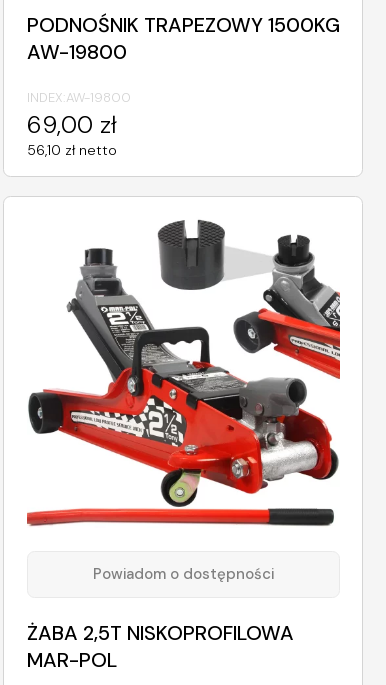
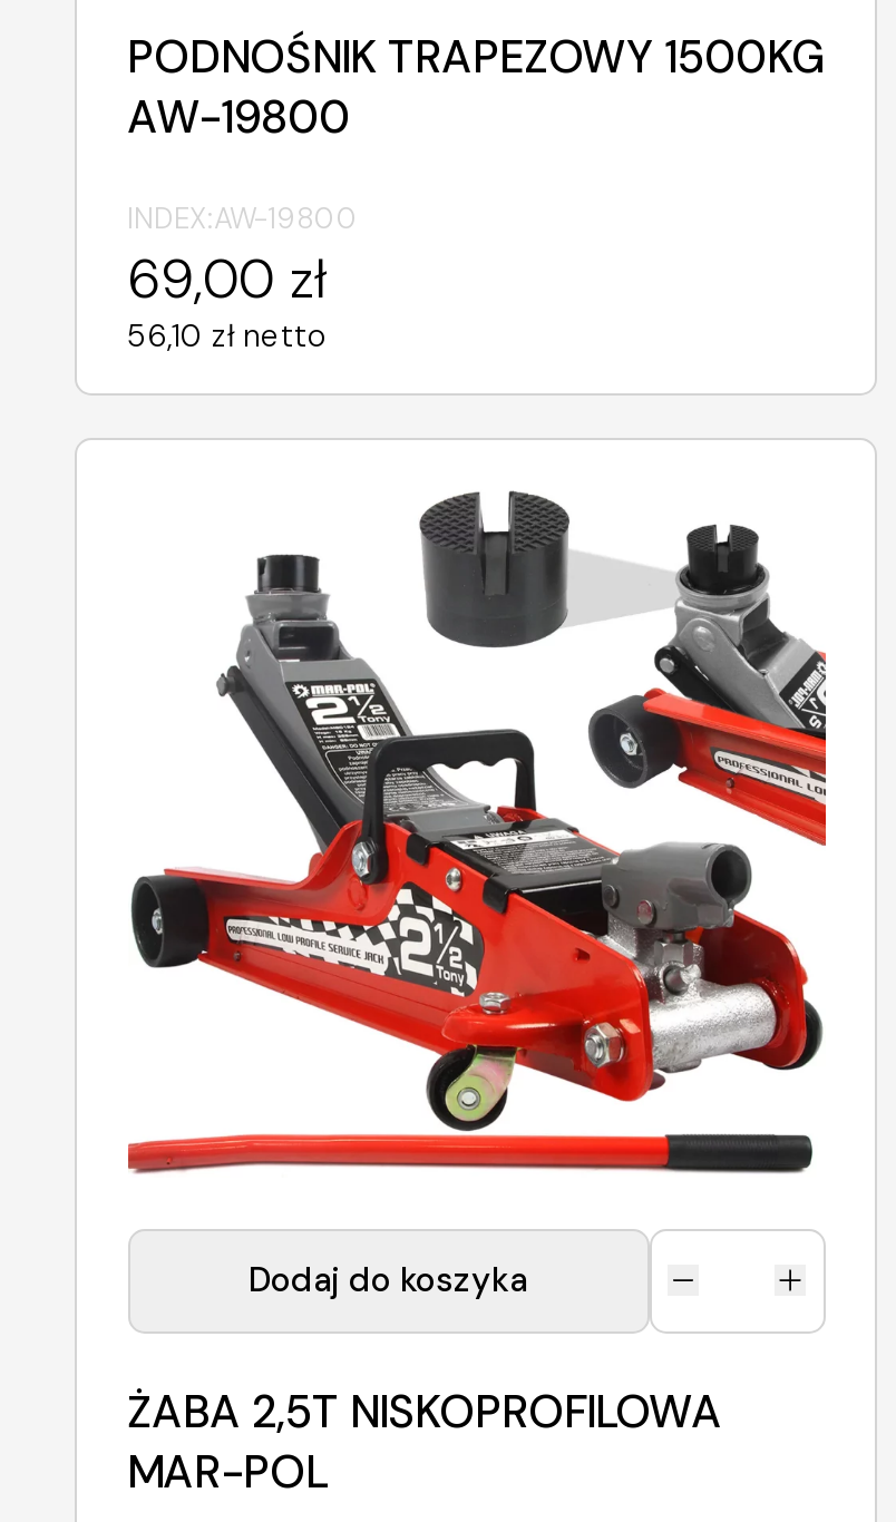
[92,564,273,584] Powiadom o dostępności -> [249,1258,527,1302] Dodaj do koszyka

